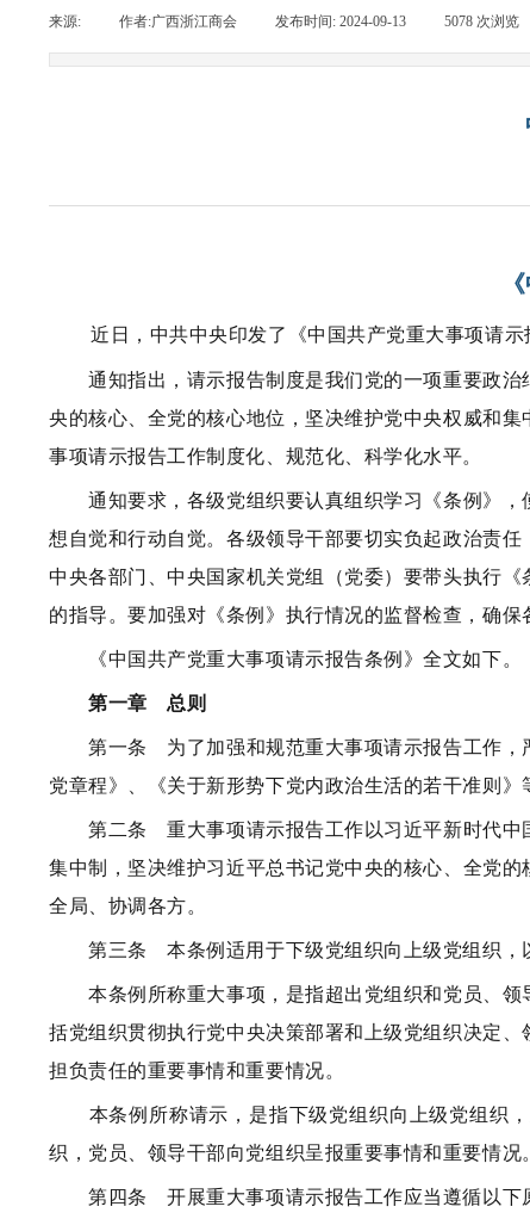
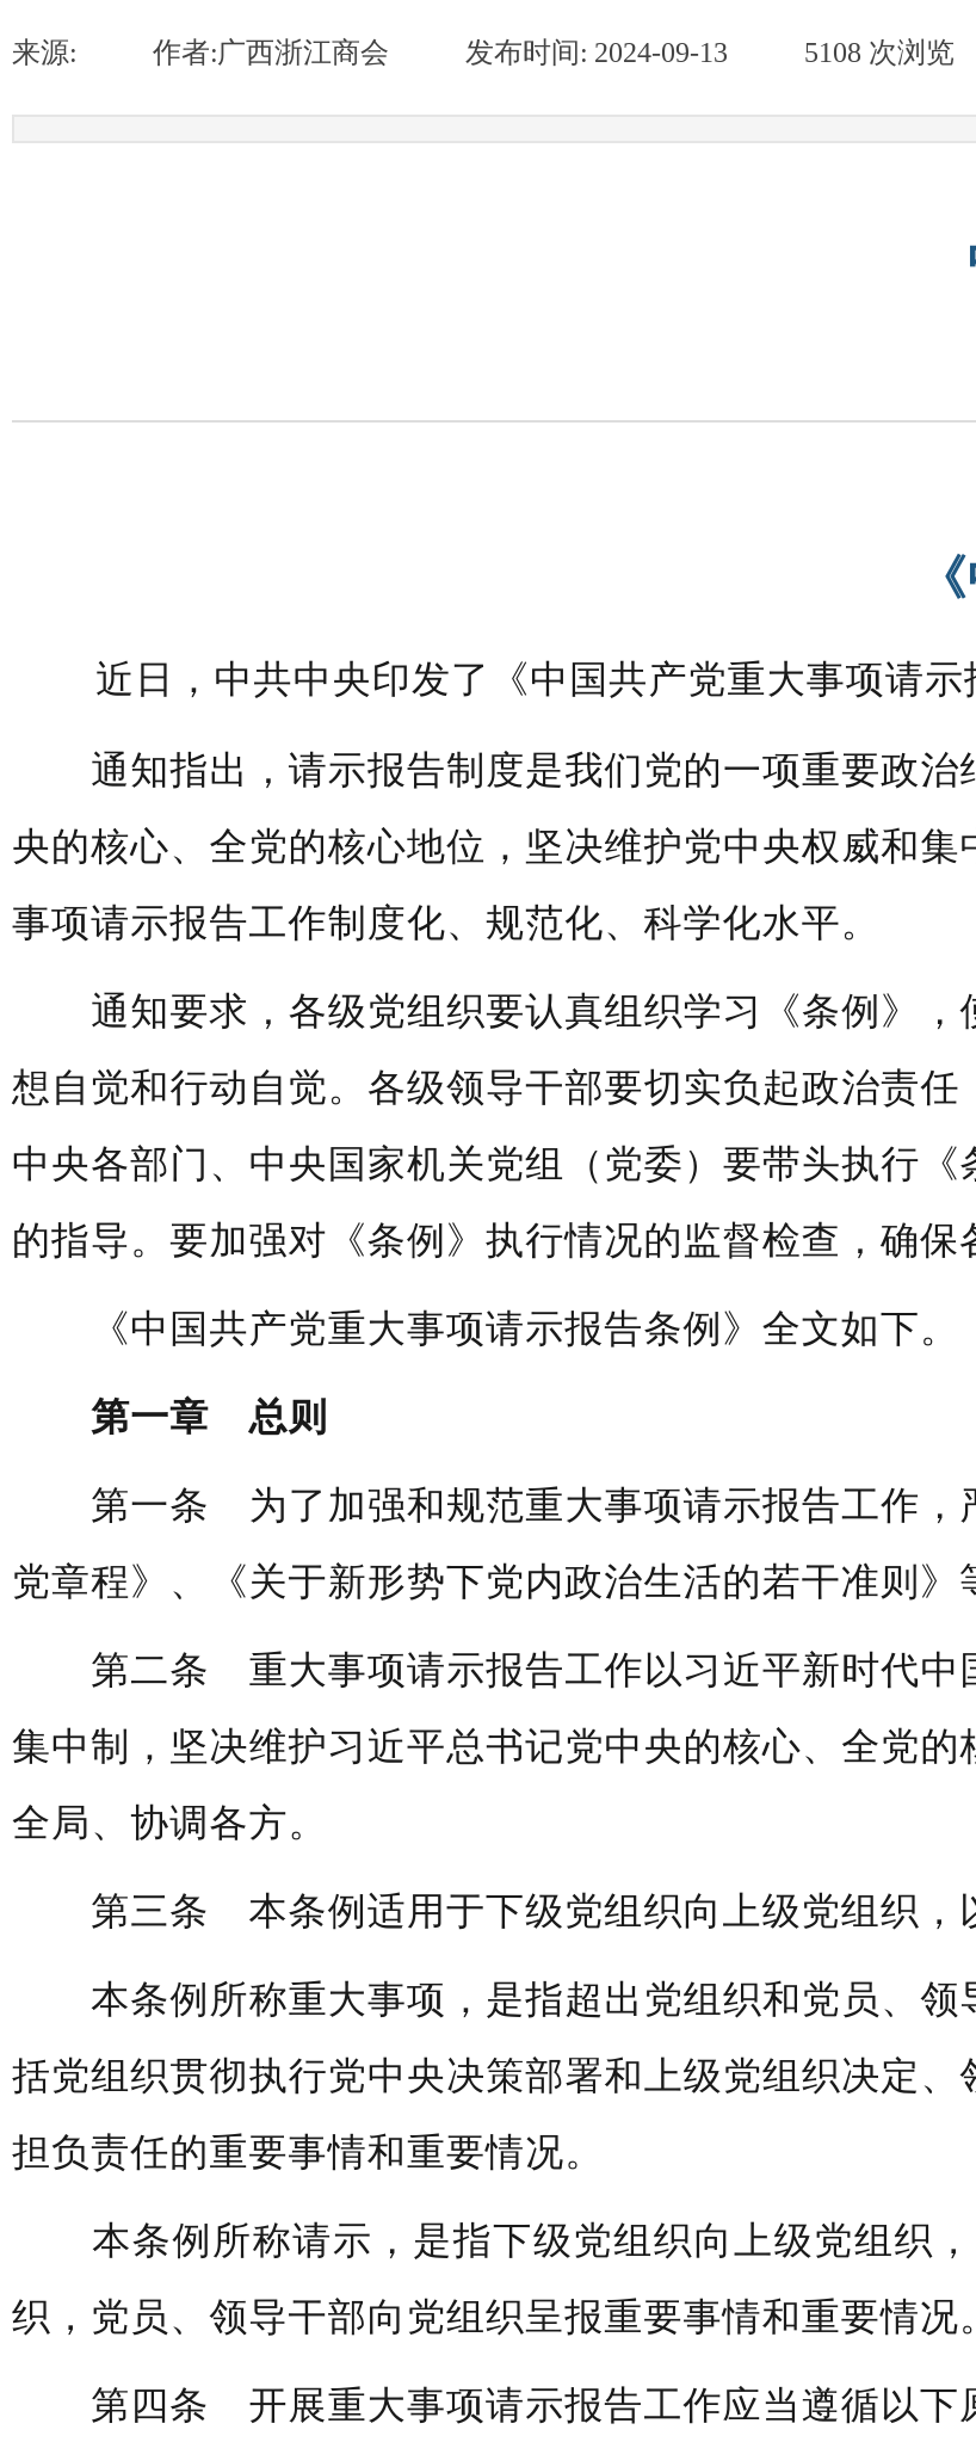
[444,13,519,30] 5078次浏览 -> [804,36,955,69] 5108次浏览

